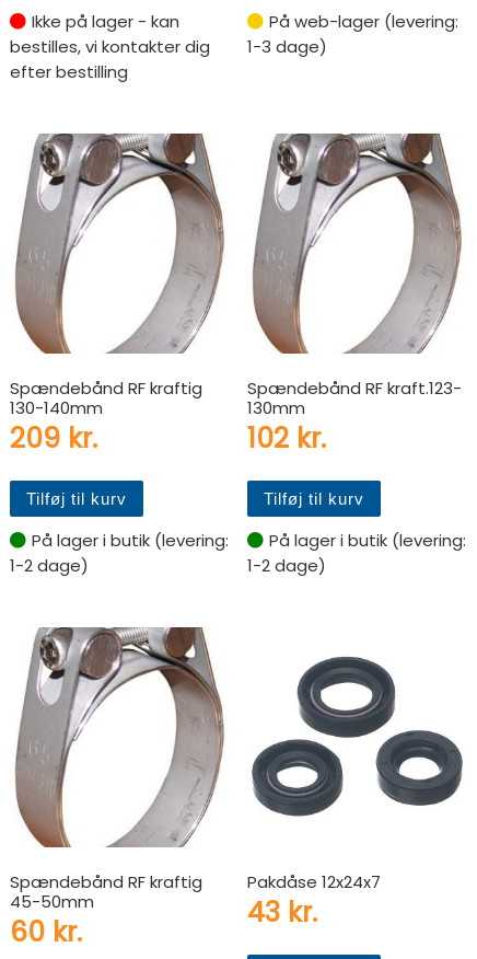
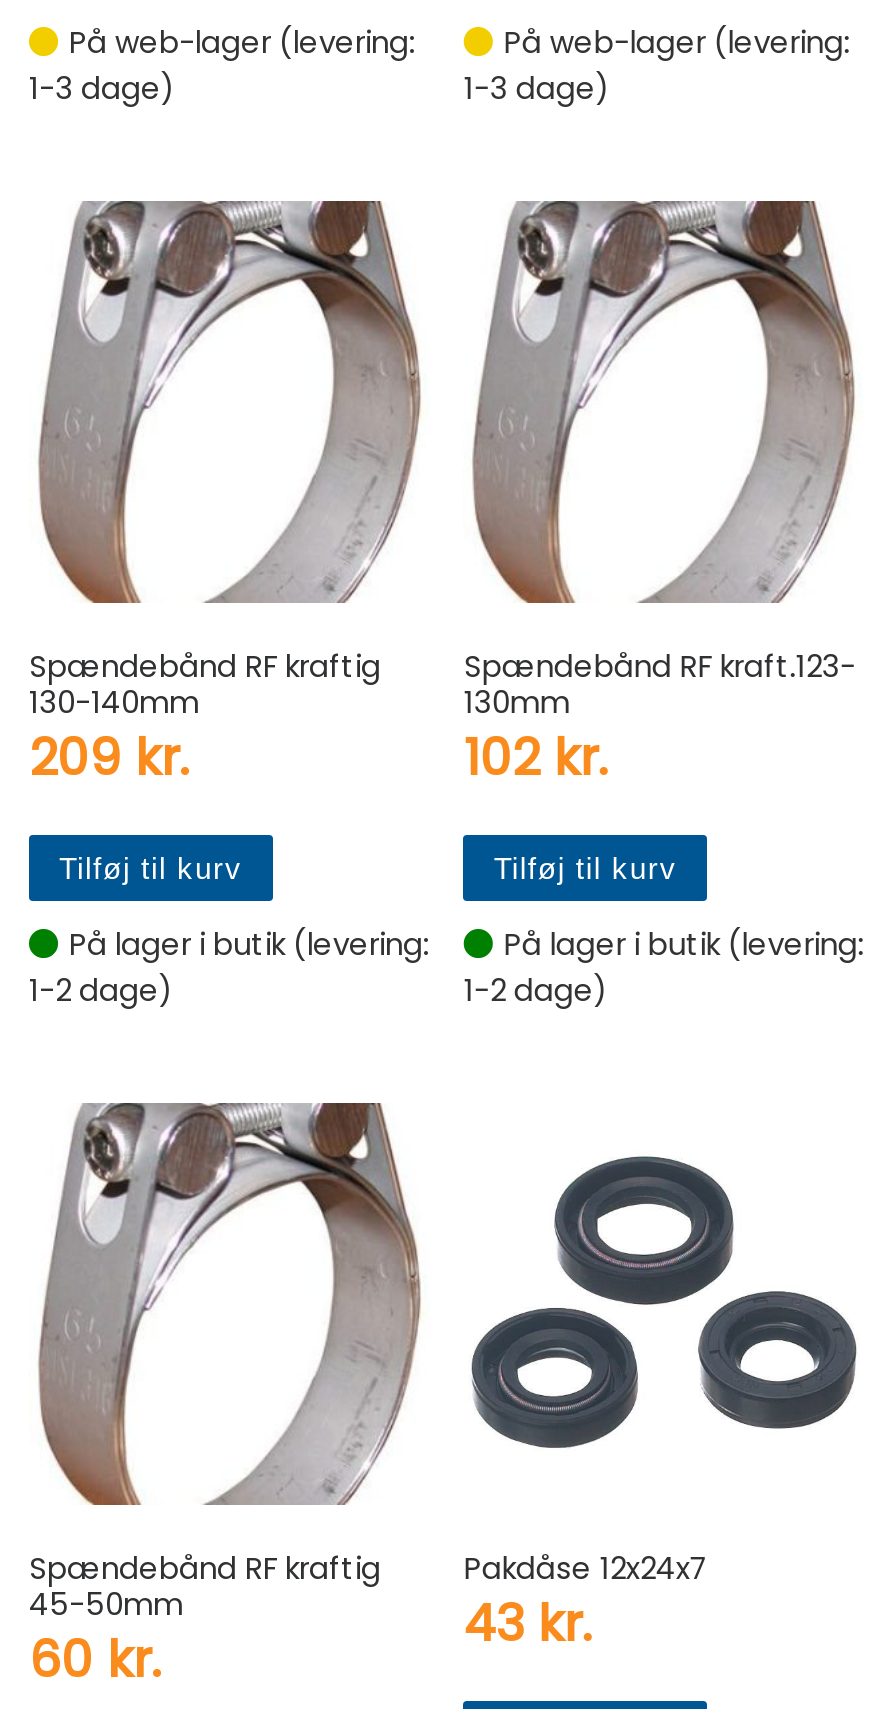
[10,10,210,84] Ikke på lager - kan | bestilles, vi kontakter dig | efter bestilling -> [29,22,415,110] På web-lager (levering: | 1-3 dage)

